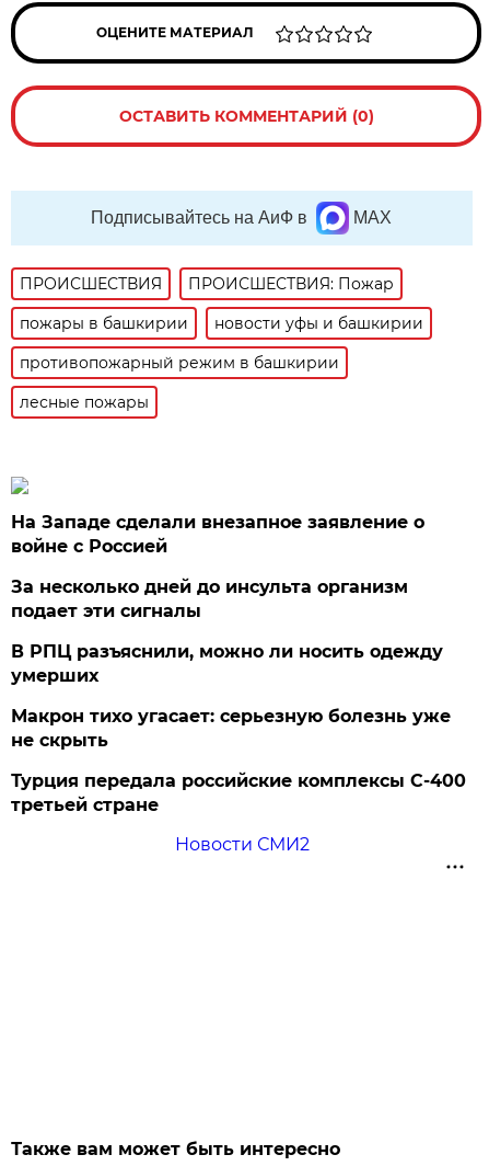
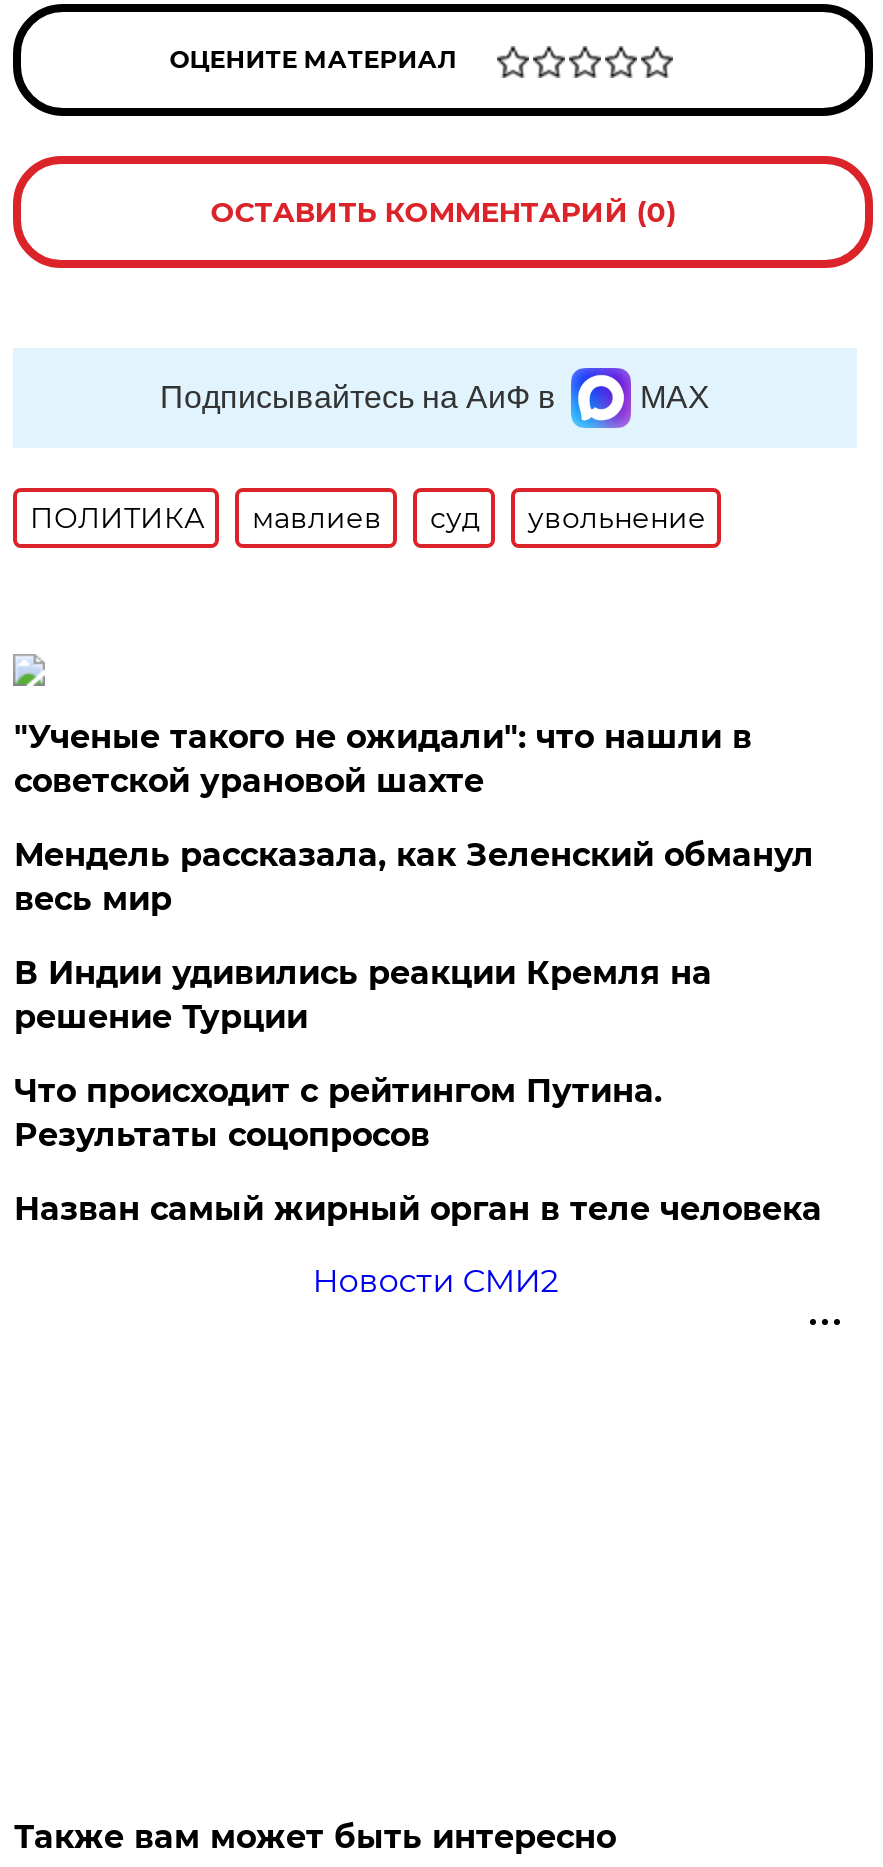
[20,274,424,412] ПРОИСШЕСТВИЯ | ПРОИСШЕСТВИЯ: Пожар | пожары в башкирии | новости уфы и башкирии | противопожарный режим в башкирии | лесные пожары -> [30,500,706,536] ПОЛИТИКА | мавлиев | суд | увольнение
[11,512,466,815] На Западе сделали внезапное заявление о | войне с Россией | За несколько дней до инсульта организм | подает эти сигналы | В РПЦ разъяснили, можно ли носить одежду | умерших | Макрон тихо угасает: серьезную болезнь уже | не скрыть | Турция передала российские комплексы С-400 | третьей стране -> [14,718,822,1228] "Ученые такого не ожидали": что нашли в | советской урановой шахте | Мендель рассказала, как Зеленский обманул | весь мир | В Индии удивились реакции Кремля на | решение Турции | Что происходит с рейтингом Путина. | Результаты соцопросов | Назван самый жирный орган в теле человека

